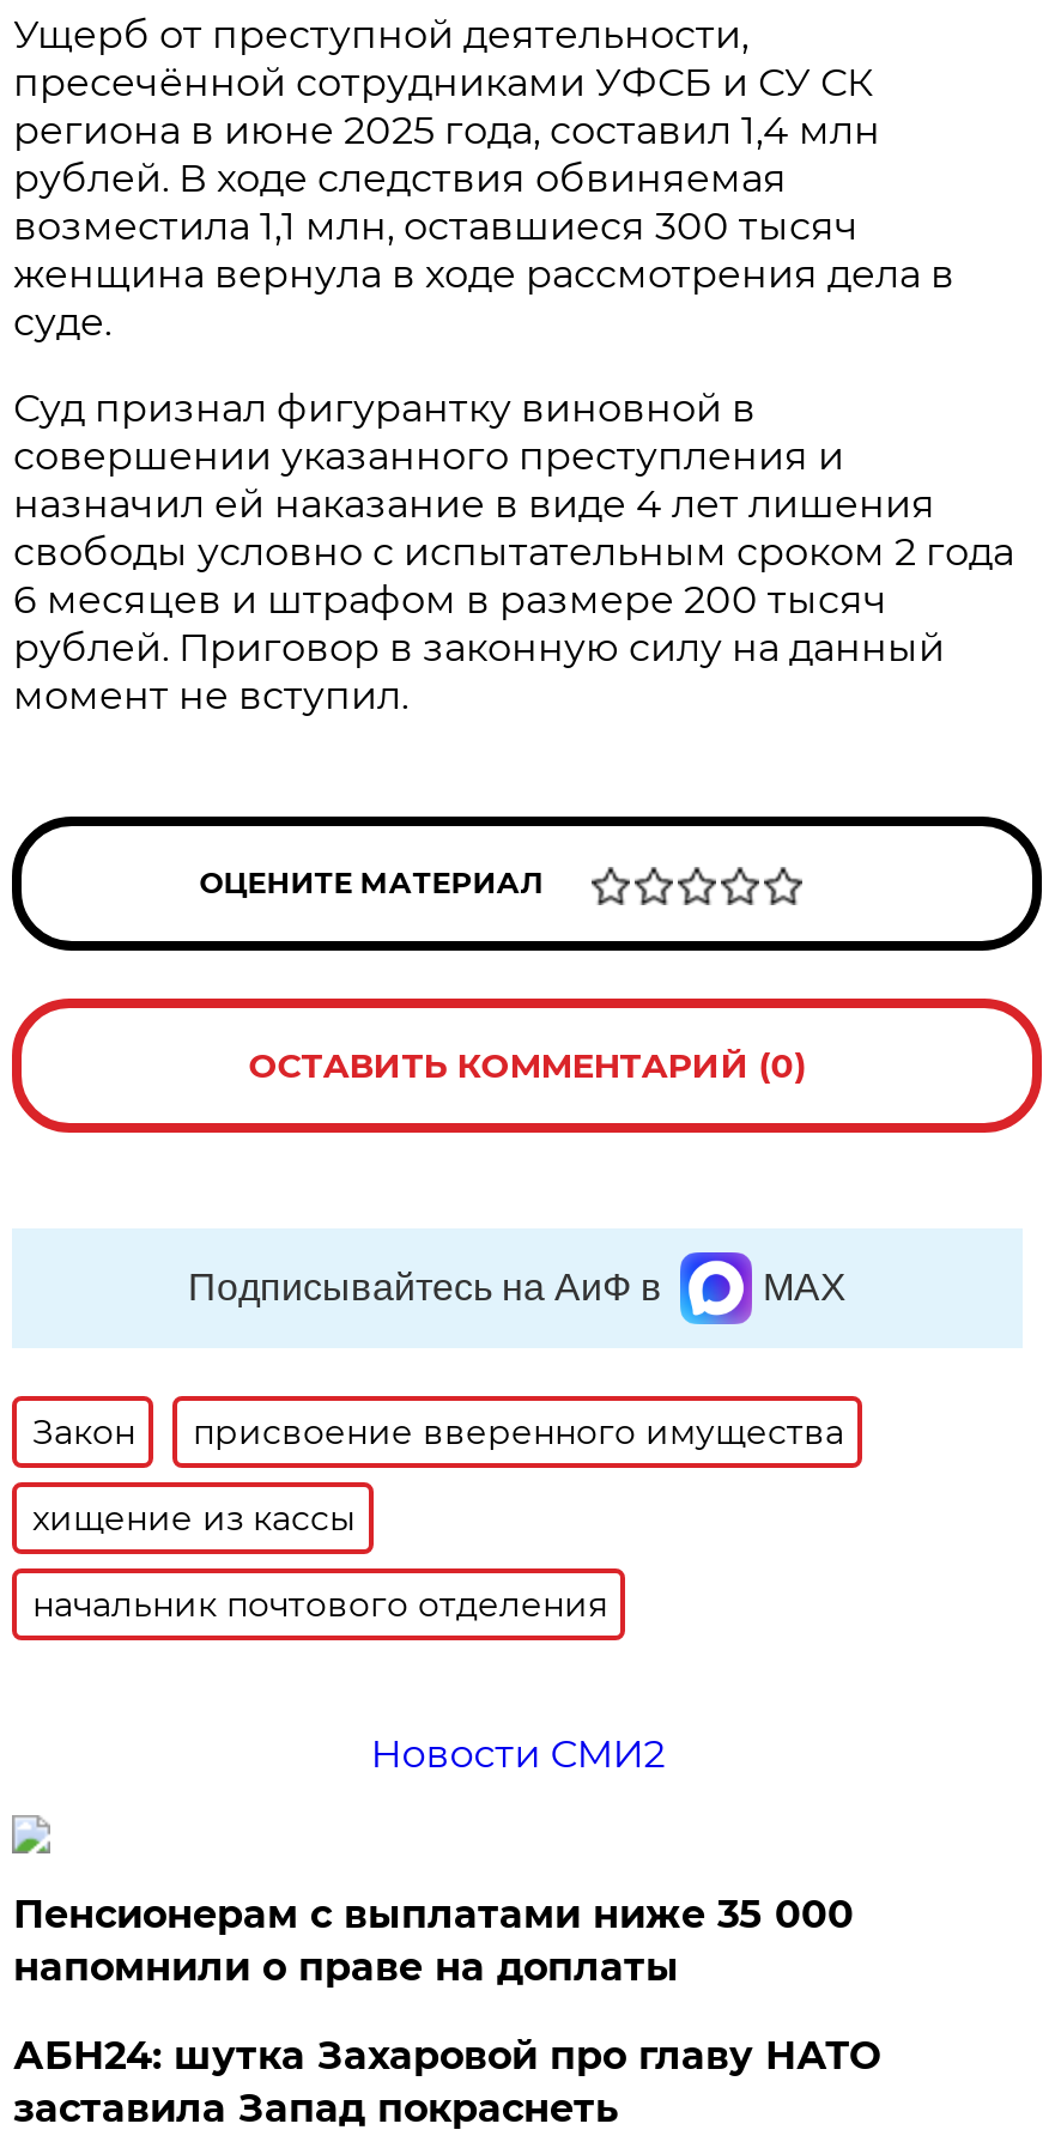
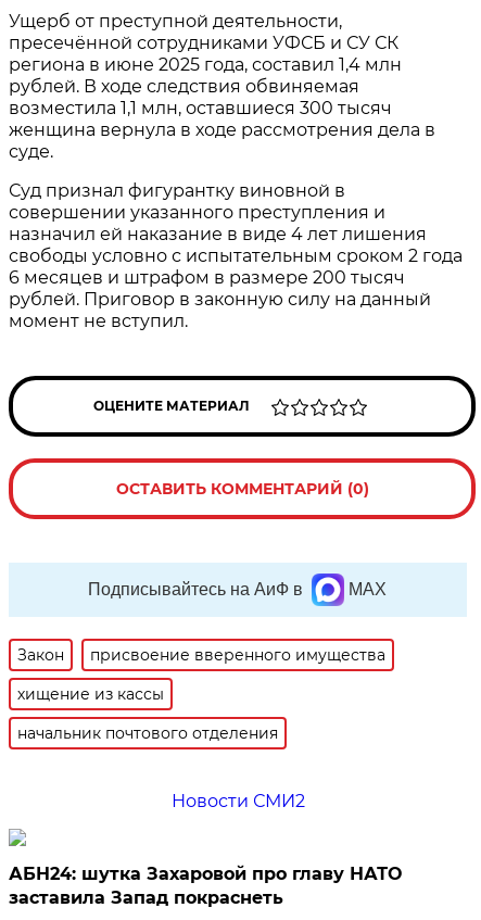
[13,1892,854,1990] Пенсионерам с выплатами ниже 35 000 | напомнили о праве на доплаты -> none

